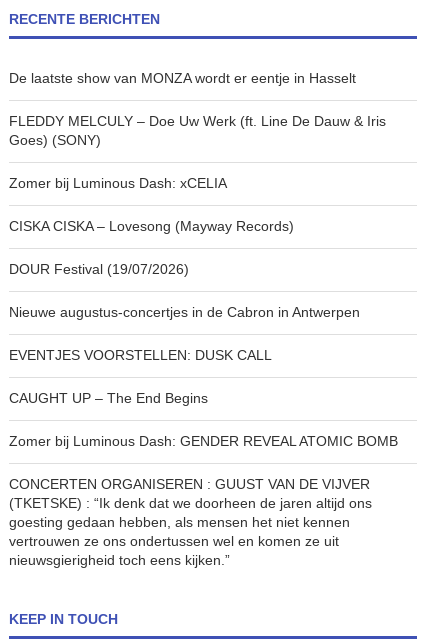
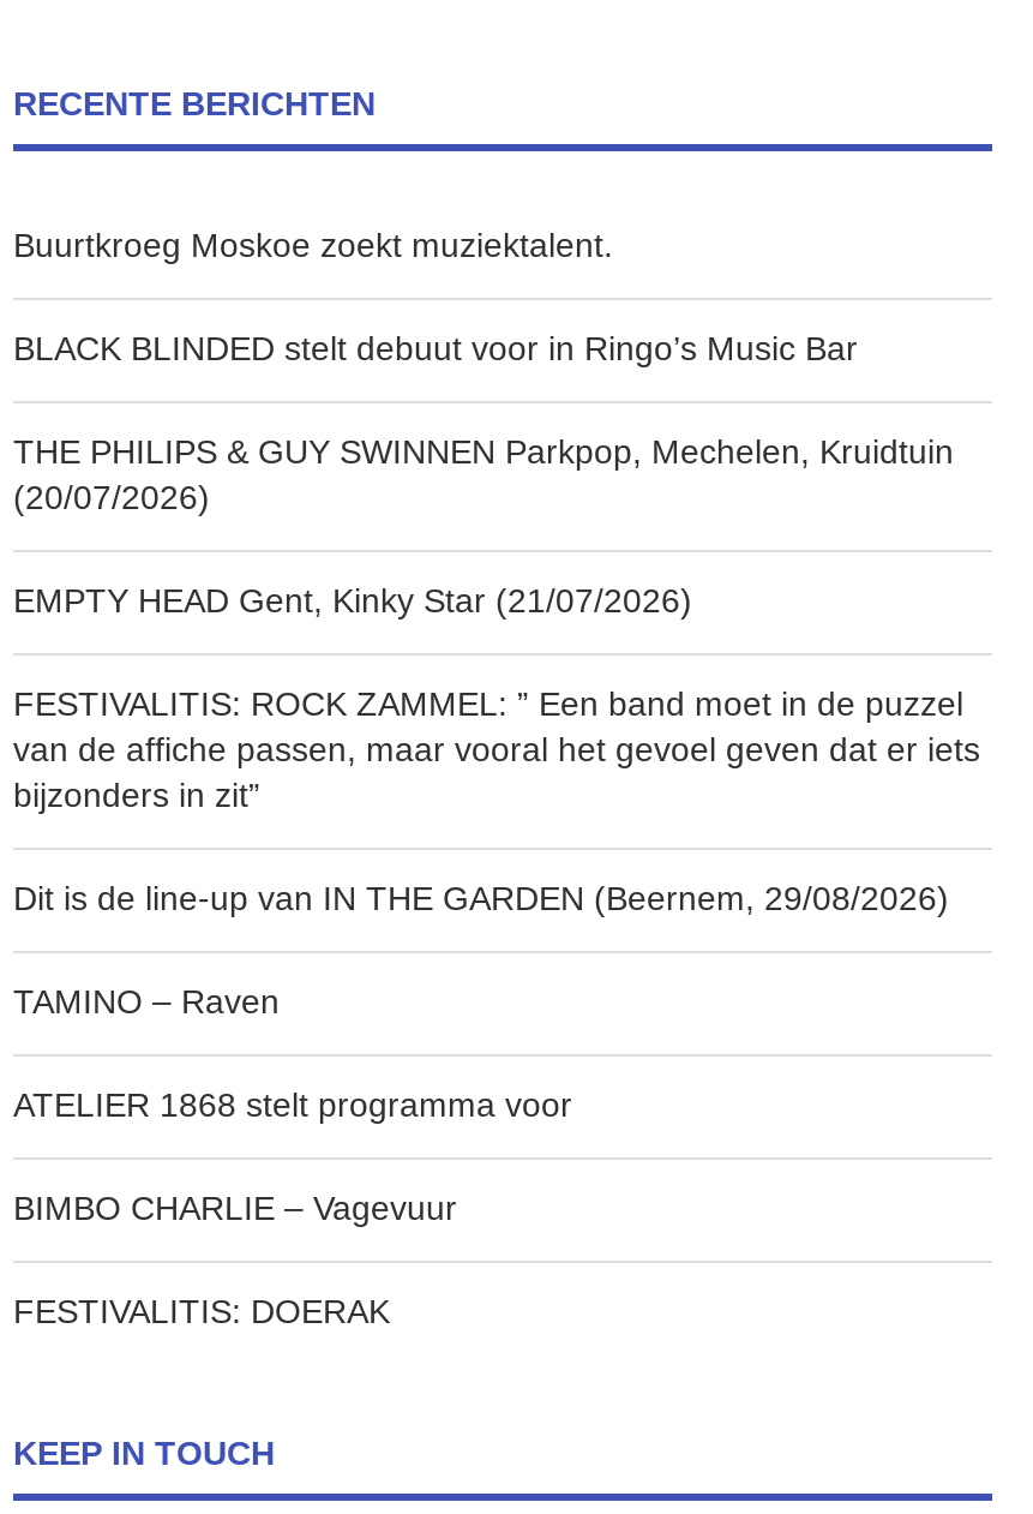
[9,70,356,86] De laatste show van MONZA wordt er eentje in Hasselt -> [13,227,613,265] Buurtkroeg Moskoe zoekt muziektalent.
[9,113,386,148] FLEDDY MELCULY – Doe Uw Werk (ft. Line De Dauw & Iris | Goes) (SONY) -> [13,330,858,368] BLACK BLINDED stelt debuut voor in Ringo’s Music Bar
[9,175,227,191] Zomer bij Luminous Dash: xCELIA -> [13,433,954,517] THE PHILIPS & GUY SWINNEN Parkpop, Mechelen, Kruidtuin | (20/07/2026)
[9,218,294,234] CISKA CISKA – Lovesong (Mayway Records) -> [13,582,692,620] EMPTY HEAD Gent, Kinky Star (21/07/2026)
[9,261,189,277] DOUR Festival (19/07/2026) -> [13,685,980,815] FESTIVALITIS: ROCK ZAMMEL: ” Een band moet in de puzzel | van de affiche passen, maar vooral het gevoel geven dat er iets | bijzonders in zit”
[9,304,360,320] Nieuwe augustus-concertjes in de Cabron in Antwerpen -> [13,880,949,918] Dit is de line-up van IN THE GARDEN (Beernem, 29/08/2026)
[9,347,272,363] EVENTJES VOORSTELLEN: DUSK CALL -> [13,983,280,1021] TAMINO – Raven
[9,390,208,406] CAUGHT UP – The End Begins -> [13,1086,572,1125] ATELIER 1868 stelt programma voor
[9,433,398,449] Zomer bij Luminous Dash: GENDER REVEAL ATOMIC BOMB -> [13,1190,457,1228] BIMBO CHARLIE – Vagevuur
[9,476,372,568] CONCERTEN ORGANISEREN : GUUST VAN DE VIJVER | (TKETSKE) : “Ik denk dat we doorheen de jaren altijd ons | goesting gedaan hebben, als mensen het niet kennen | vertrouwen ze ons ondertussen wel en komen ze uit | nieuwsgierigheid toch eens kijken.” -> [13,1293,390,1331] FESTIVALITIS: DOERAK

